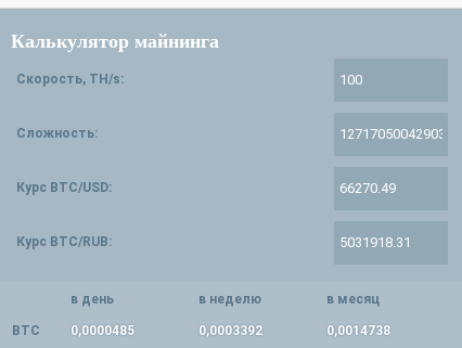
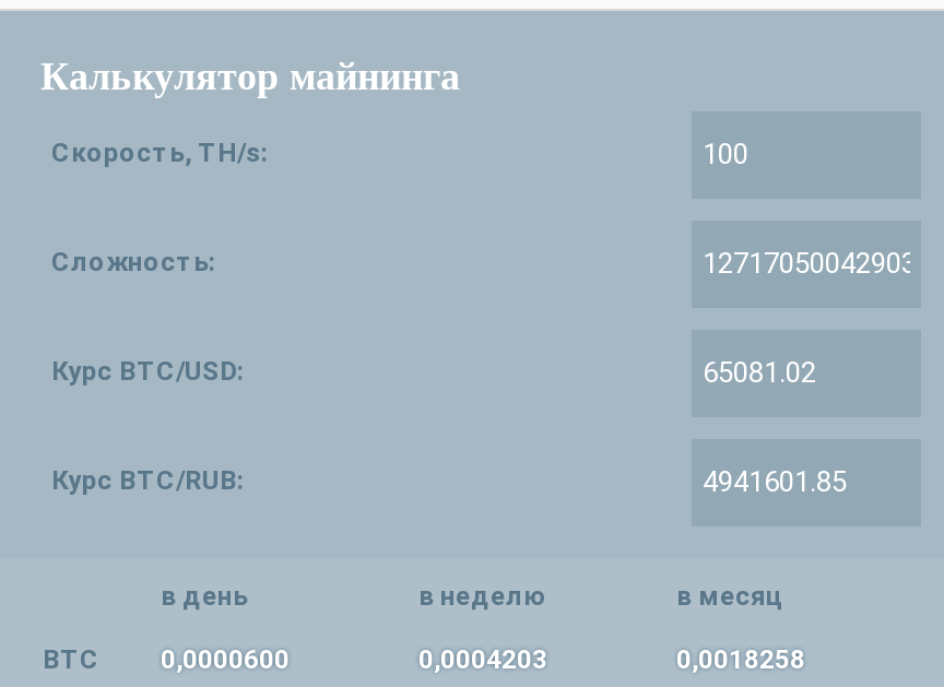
[12,323,134,338] BTC 0,0000485 -> [43,644,290,675] BTC 0,0000600
[198,323,262,338] 0,0003392 -> [418,644,547,675] 0,0004203
[326,323,390,338] 0,0014738 -> [676,644,805,675] 0,0018258

